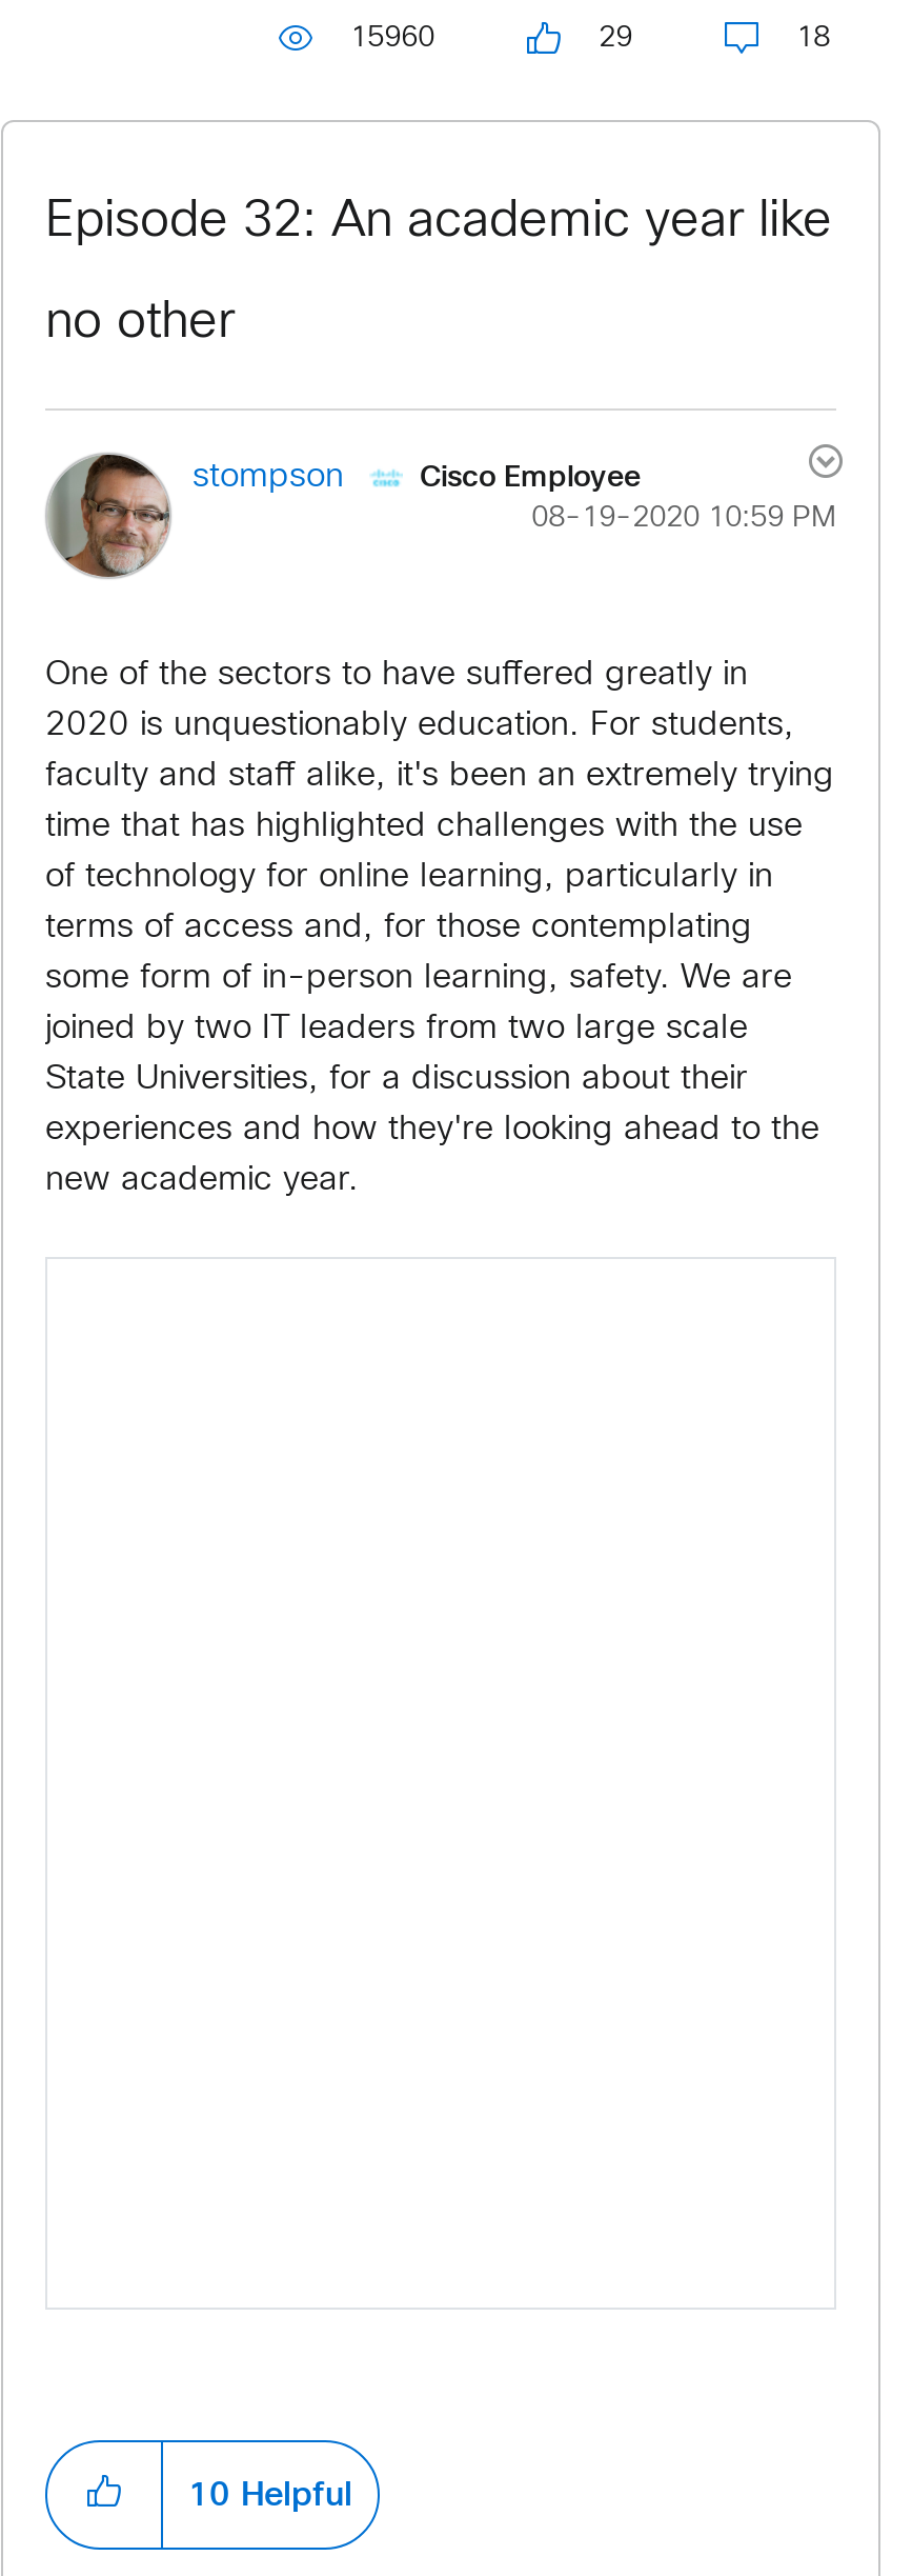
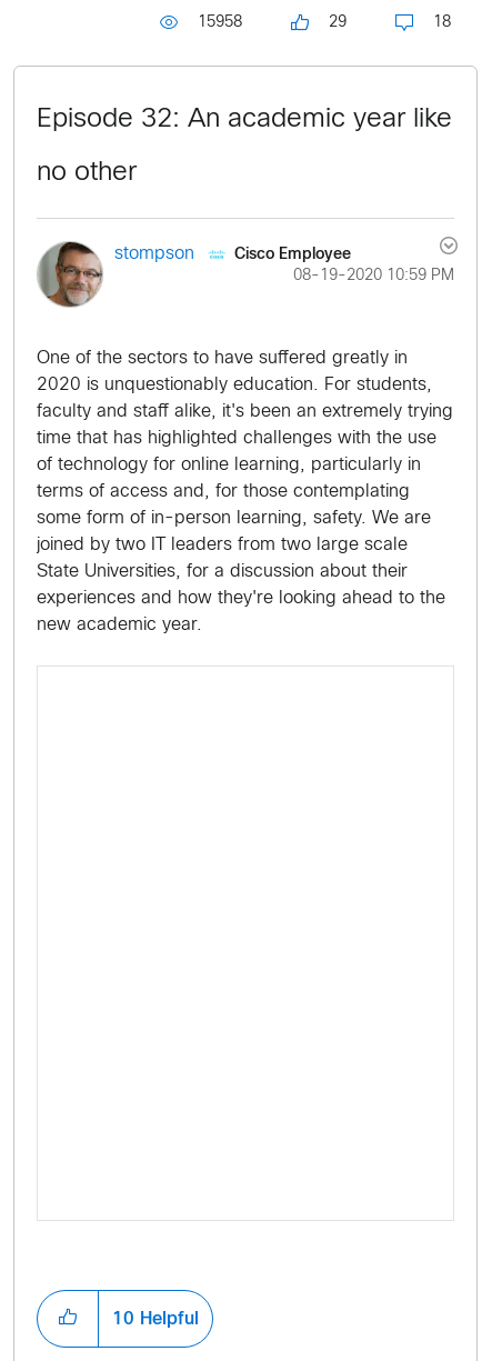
[350,25,434,53] 15960 -> [198,16,242,30] 15958

